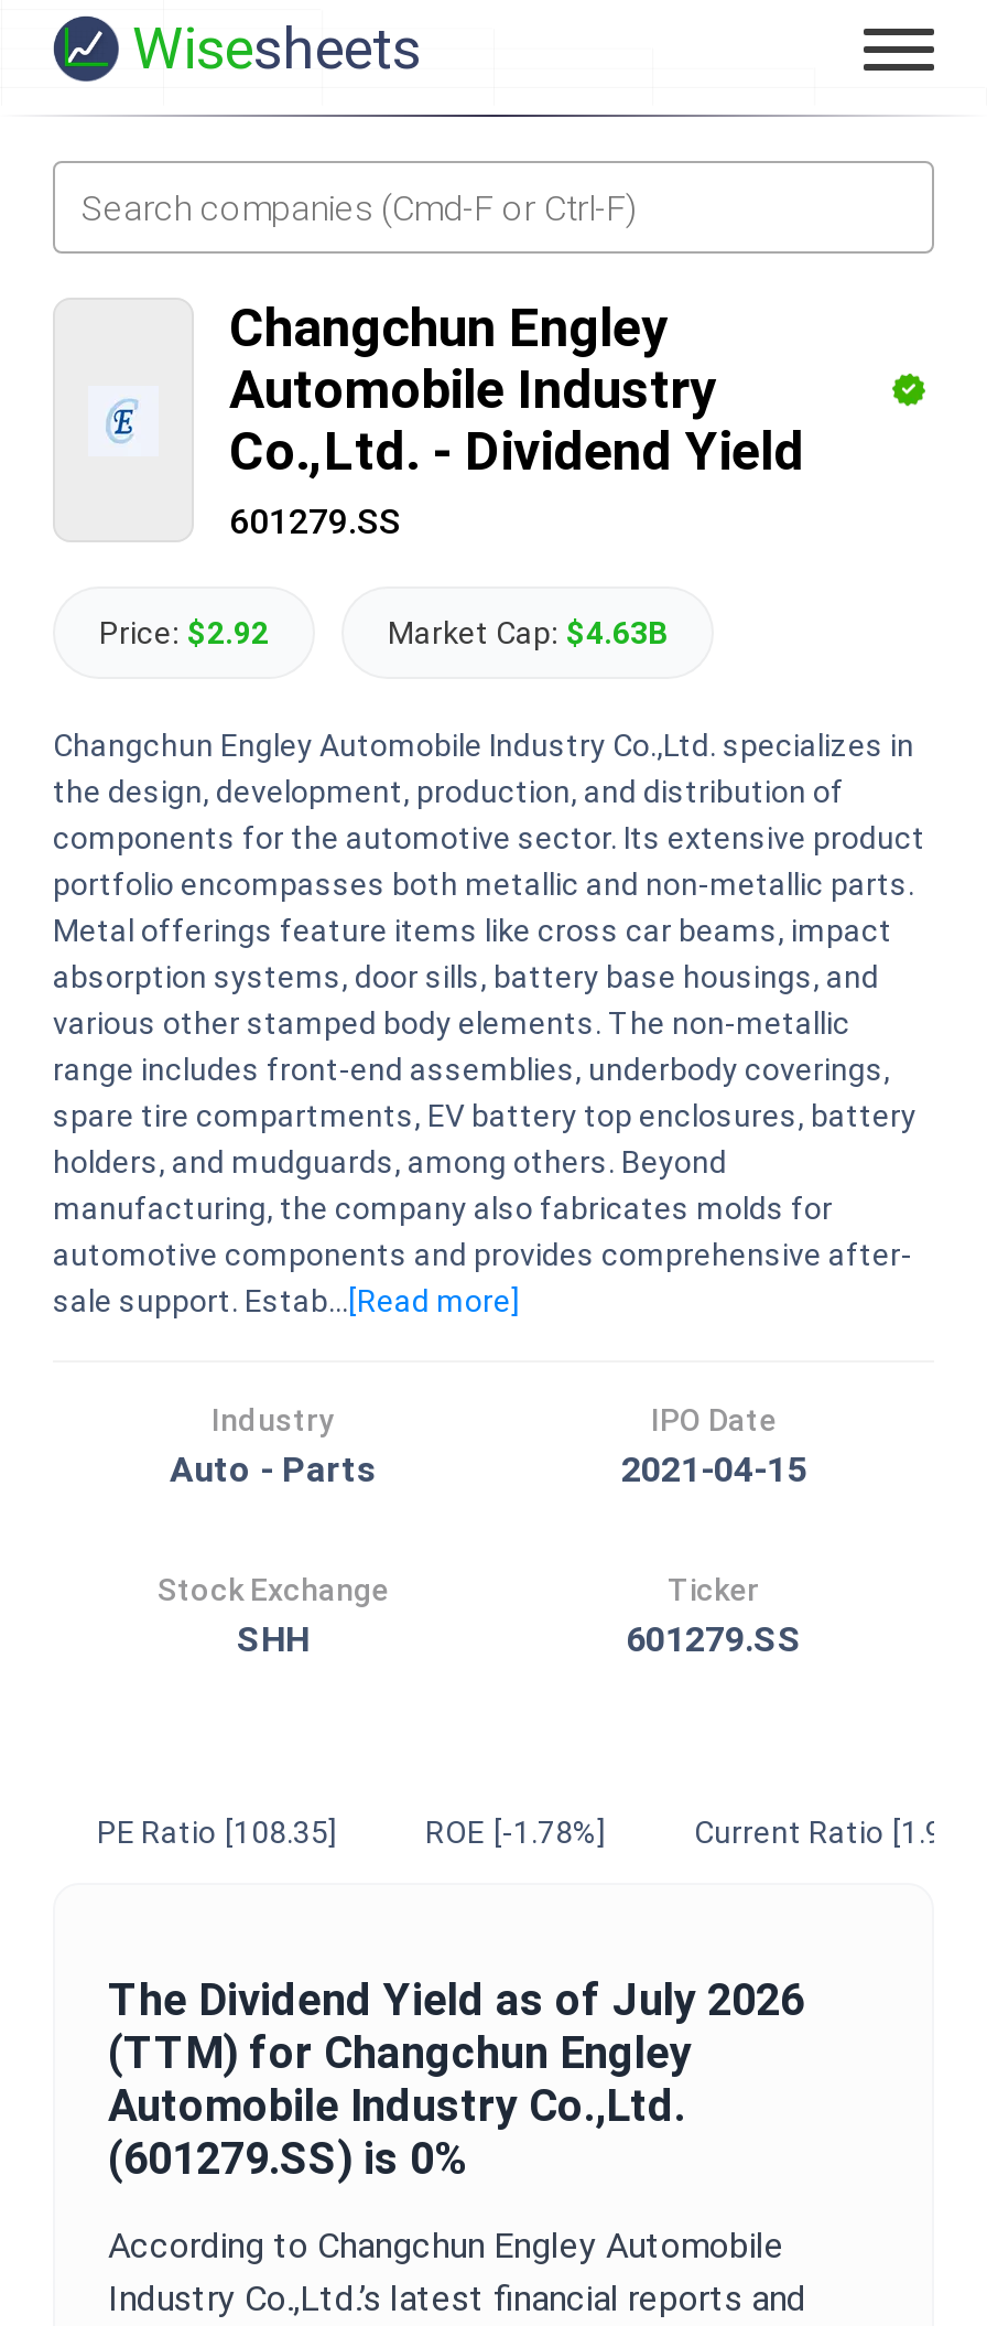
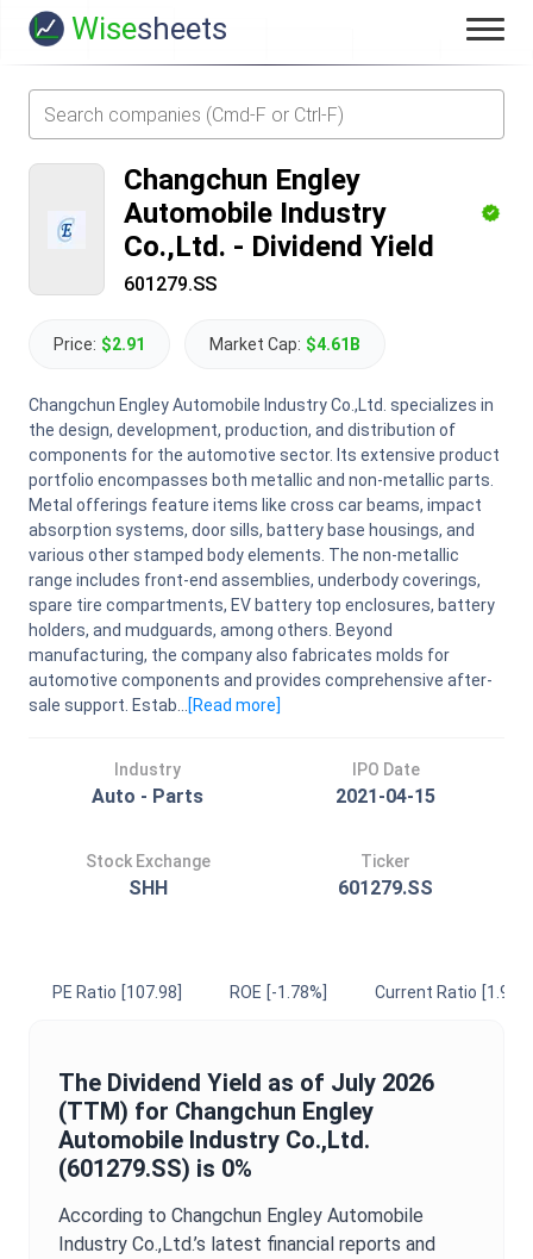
[99,615,269,650] Price: $2.92 -> [54,335,145,354] Price: $2.91
[388,615,668,650] Market Cap: $4.63B -> [209,335,360,354] Market Cap: $4.61B
[97,1815,337,1850] PE Ratio [108.35] -> [52,983,182,1002] PE Ratio [107.98]

